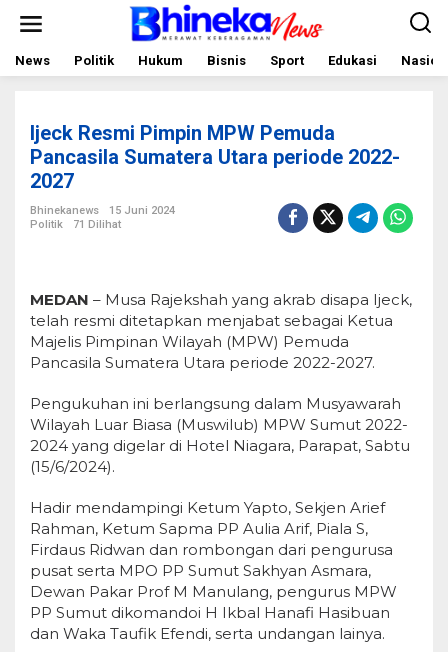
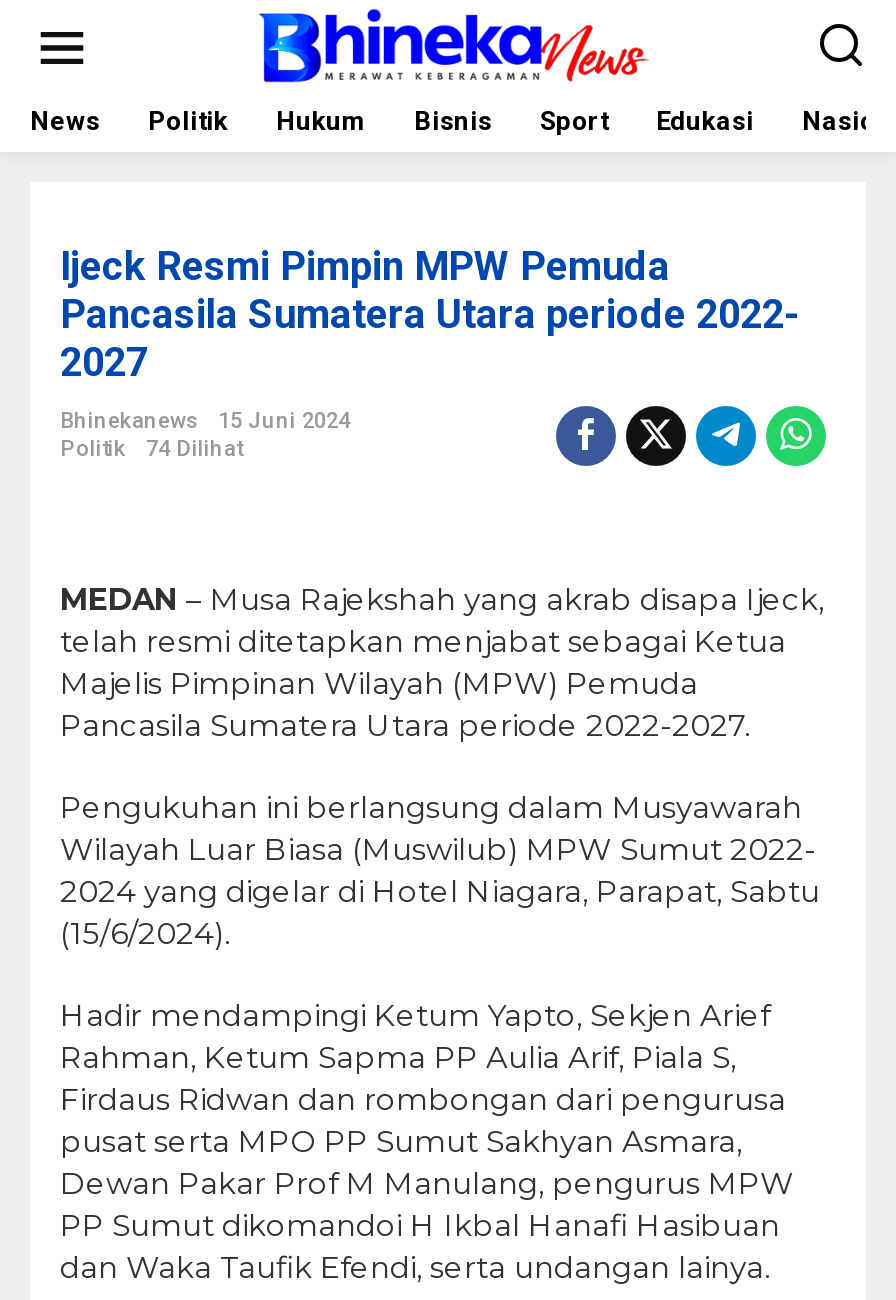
[30,218,121,231] Politik 71 Dilihat -> [60,436,242,462] Politik 74 Dilihat

